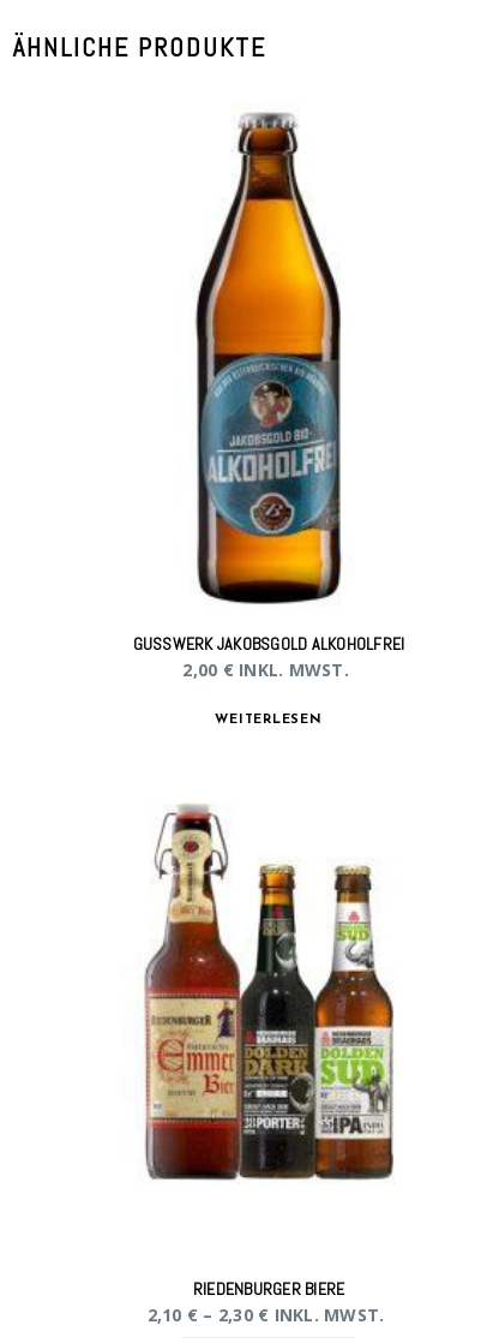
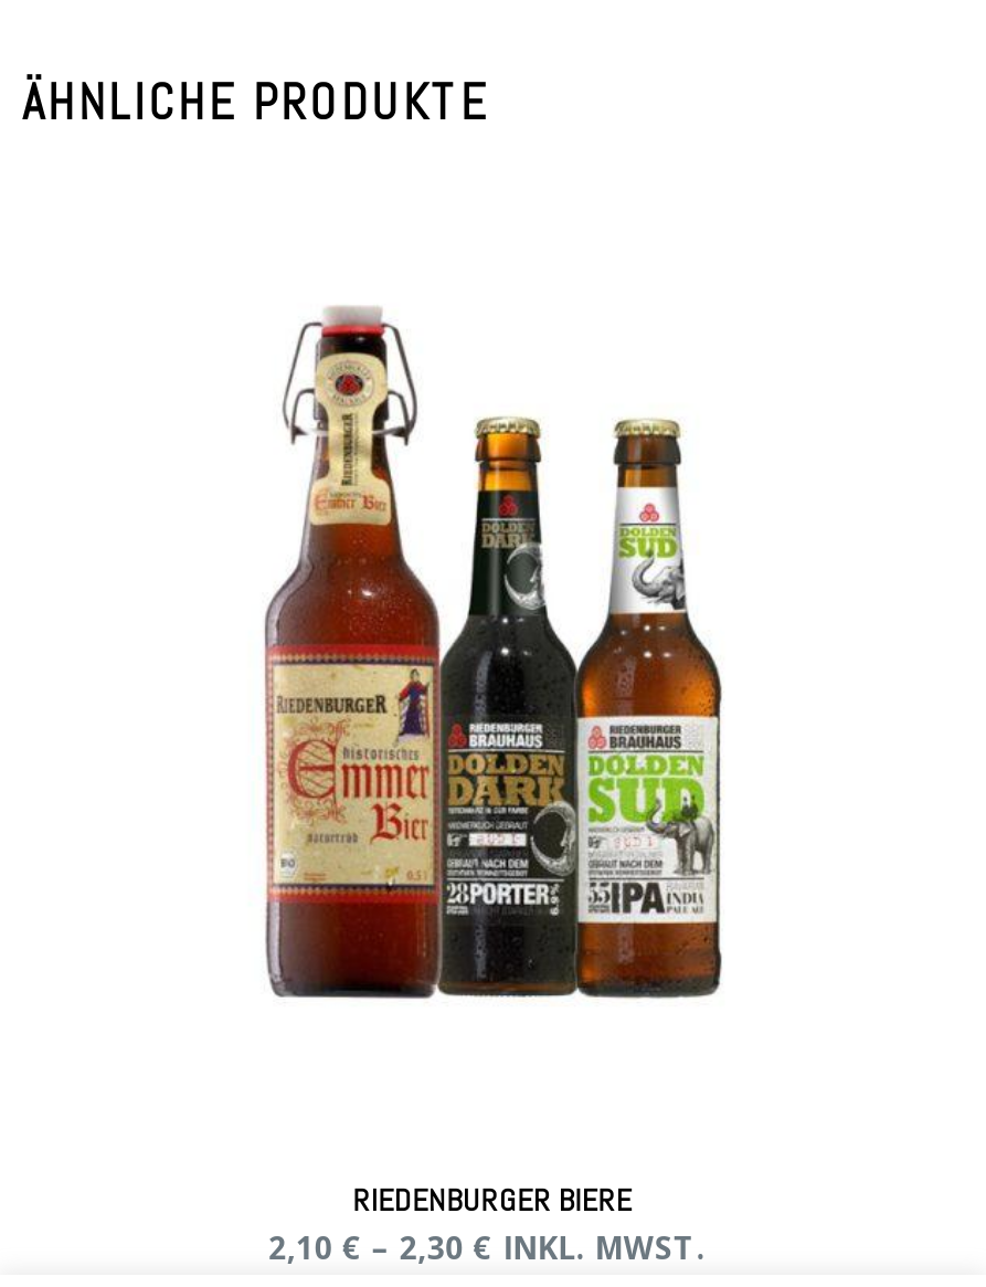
[133,112,405,727] [image] | GUSSWERK JAKOBSGOLD ALKOHOLFREI | 2,00 € INKL. MWST. | WEITERLESEN -> none

